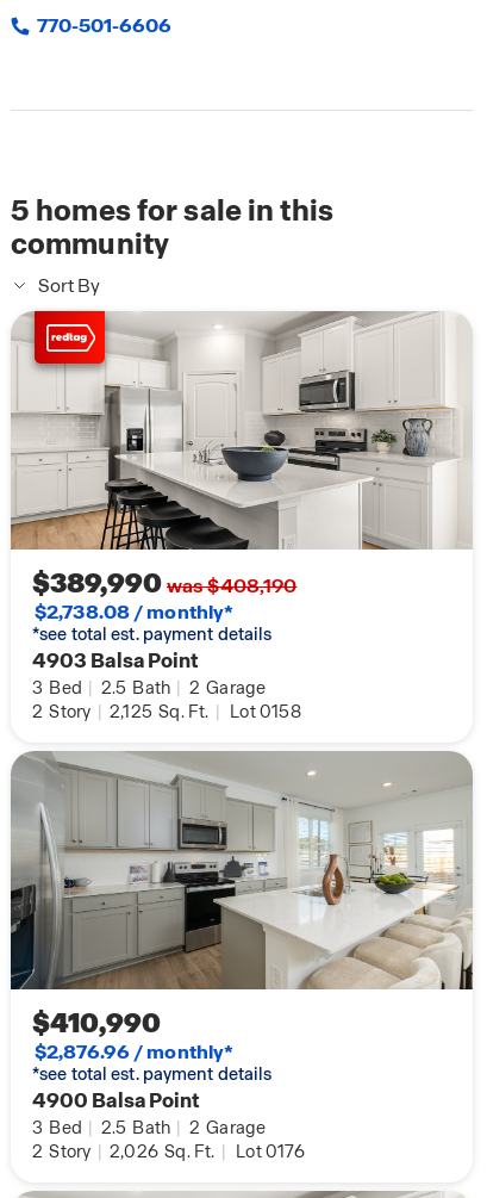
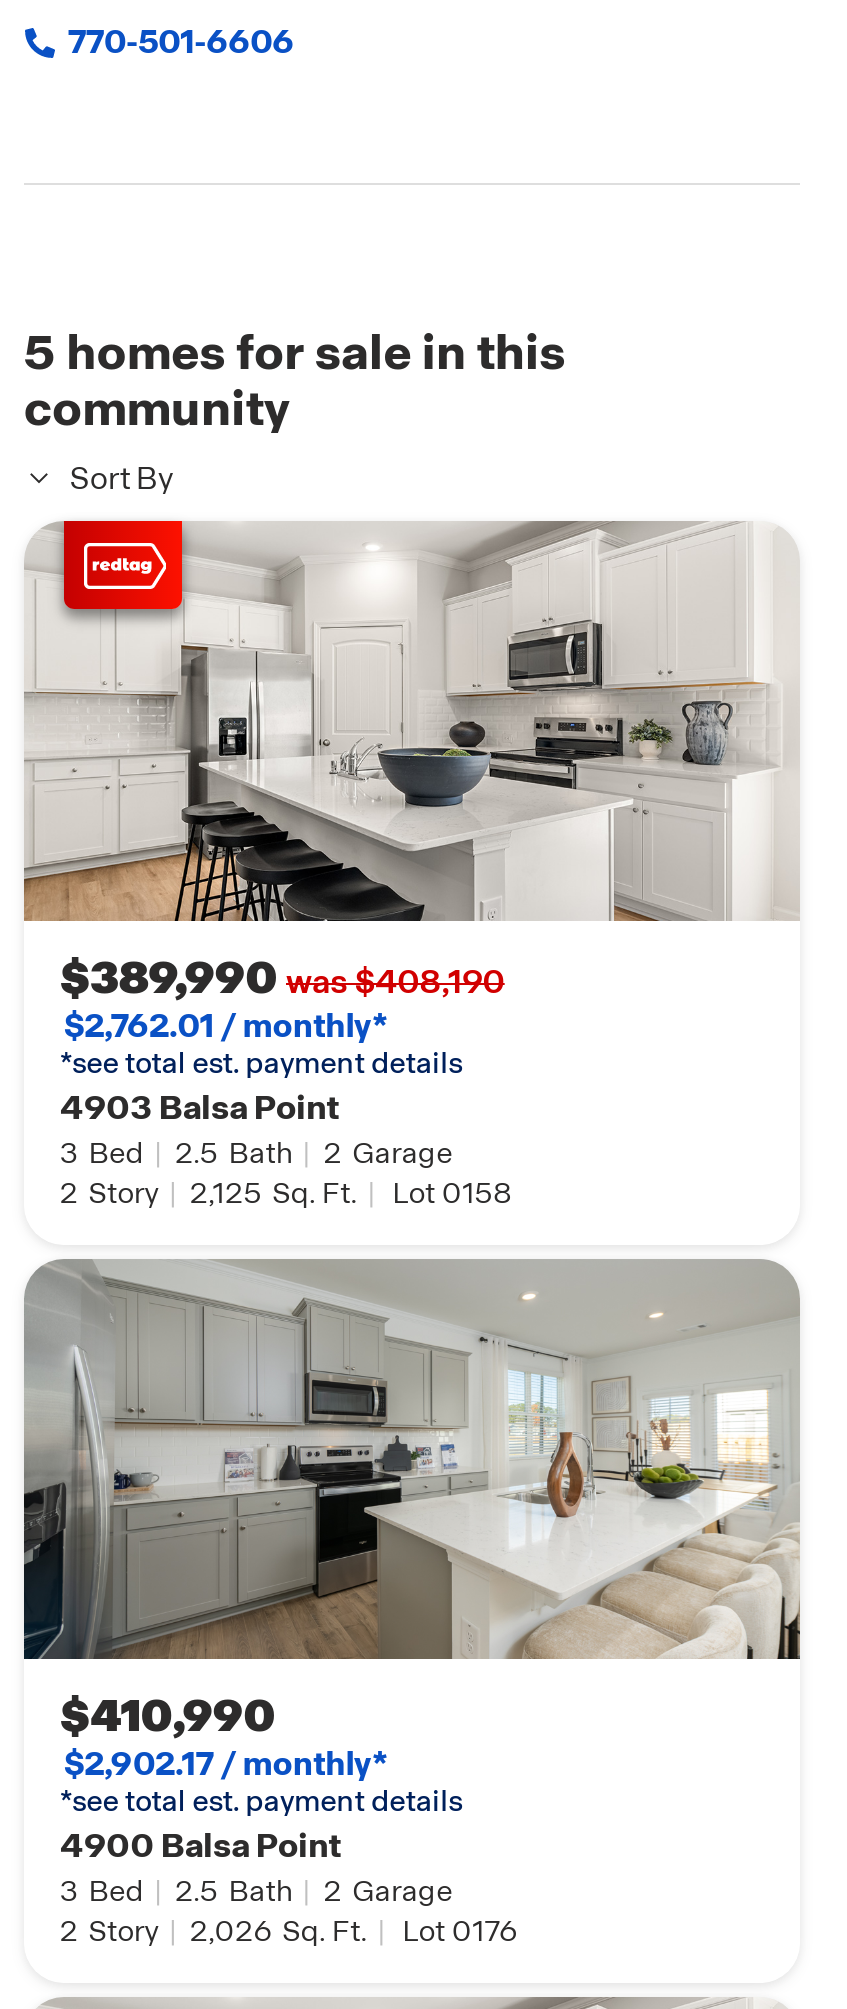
[35,600,234,625] $2,738.08 / monthly* -> [64,1005,388,1047] $2,762.01 / monthly*
[35,1040,234,1065] $2,876.96 / monthly* -> [64,1743,388,1785] $2,902.17 / monthly*

